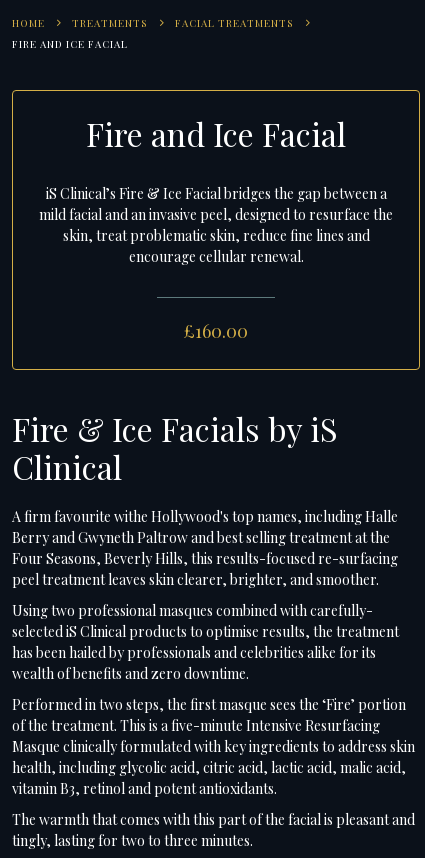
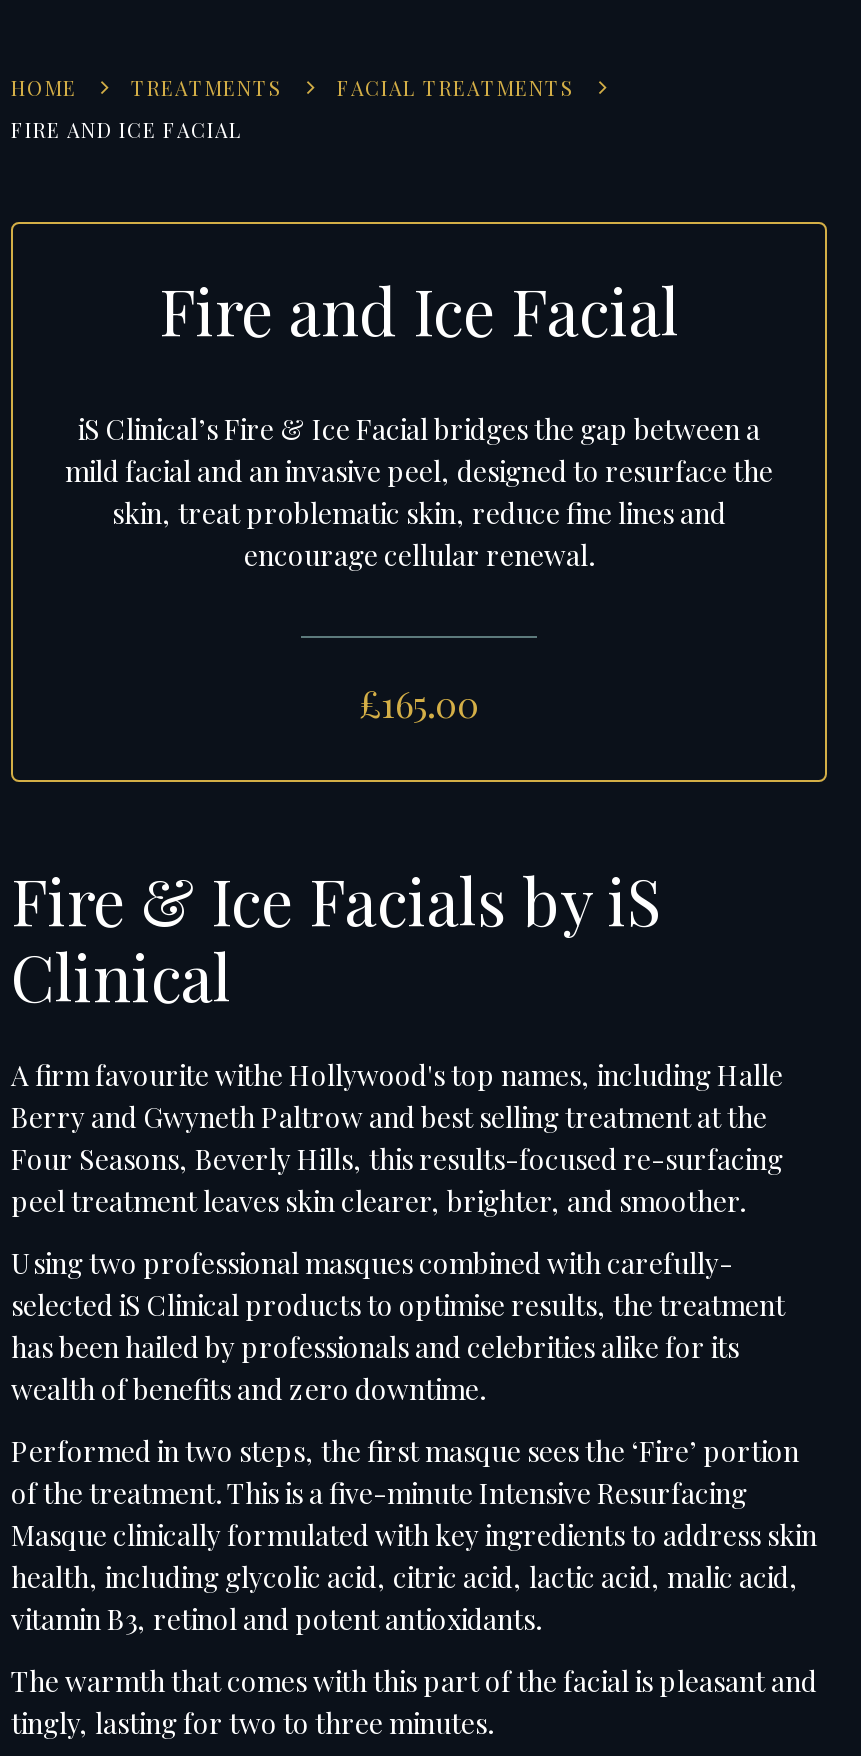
[184,319,248,343] £160.00 -> [359,680,479,728] £165.00

